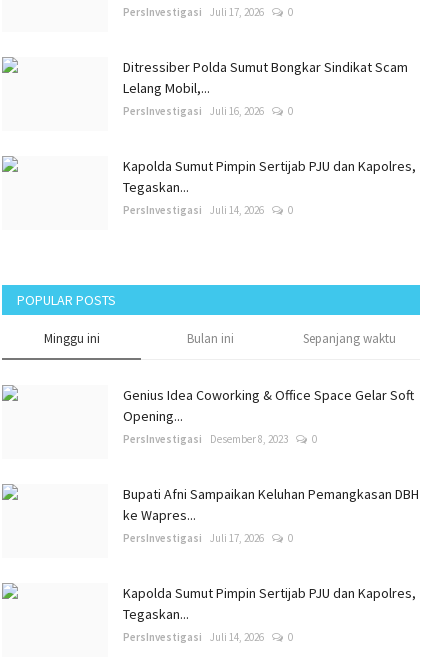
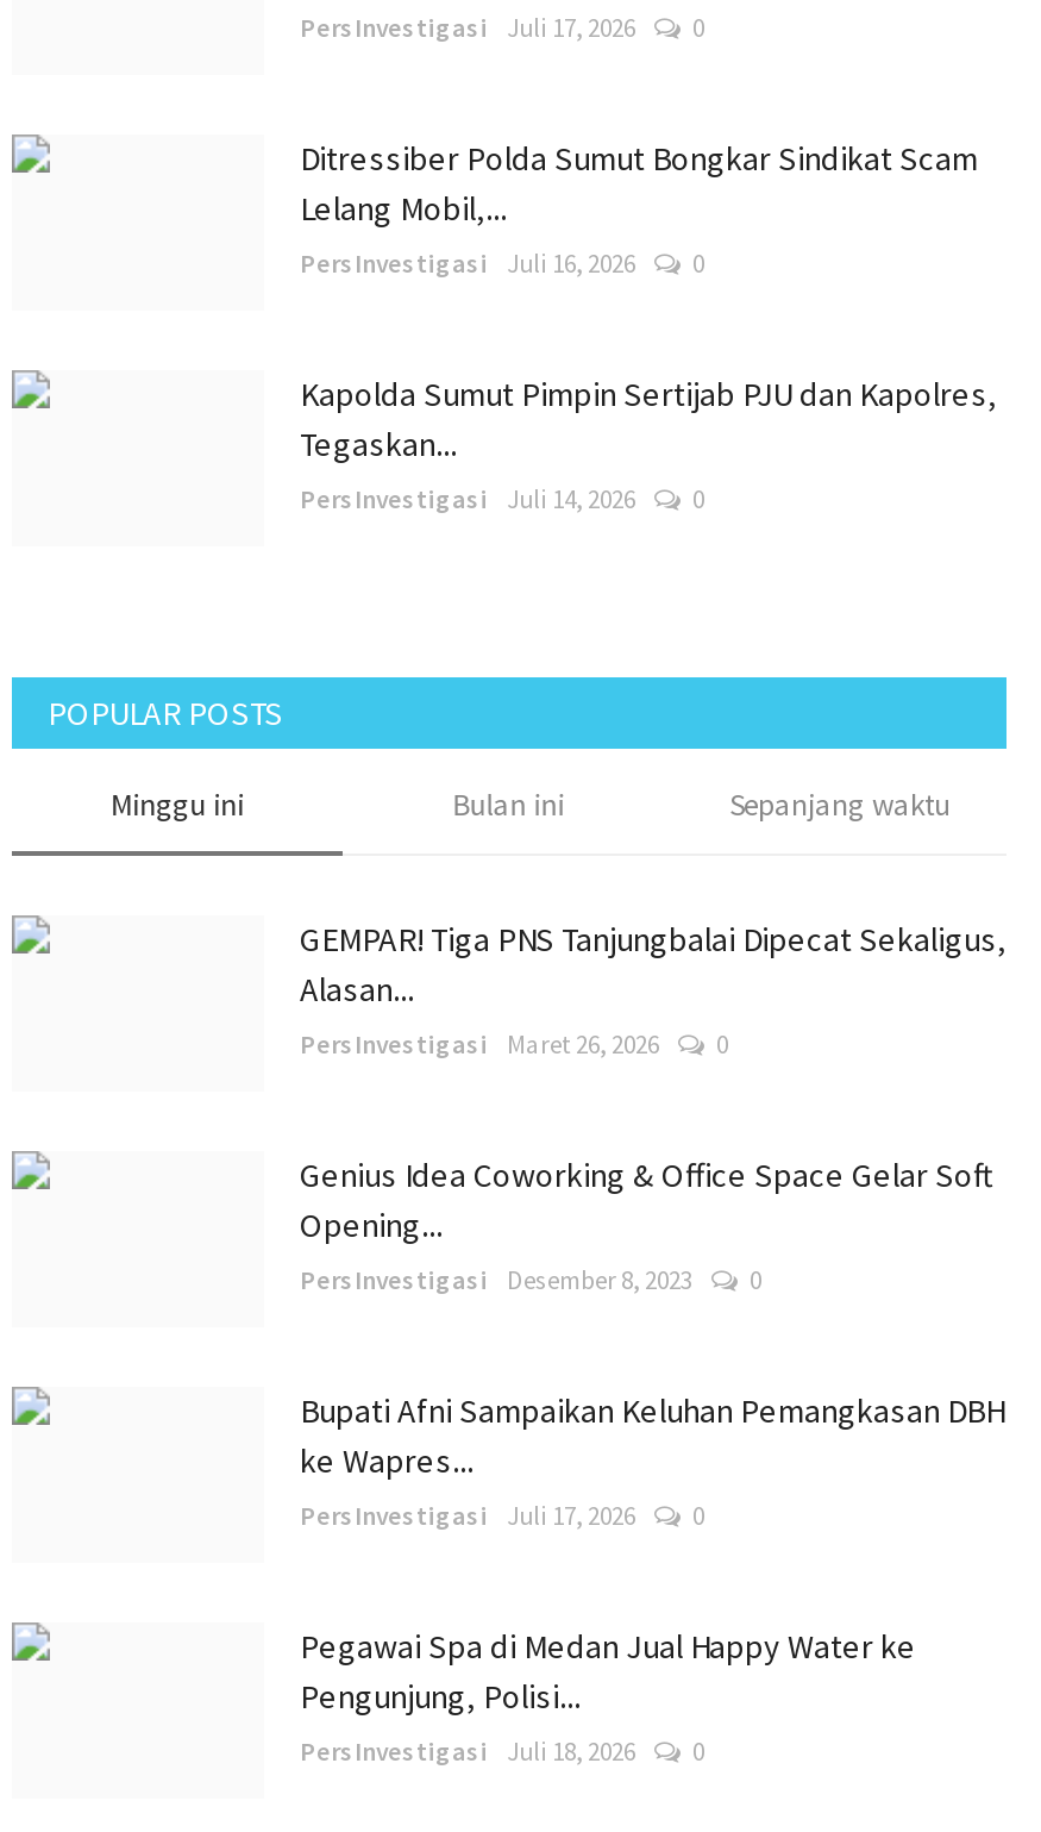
none -> [300,918,1006,1061] GEMPAR! Tiga PNS Tanjungbalai Dipecat Sekaligus, | Alasan... | PersInvestigasi Maret 26, 2026 | 0
[123,584,416,644] Kapolda Sumut Pimpin Sertijab PJU dan Kapolres, | Tegaskan... | PersInvestigasi Juli 14, 2026 -> [300,1625,916,1768] Pegawai Spa di Medan Jual Happy Water ke | Pengunjung, Polisi... | PersInvestigasi Juli 18, 2026

